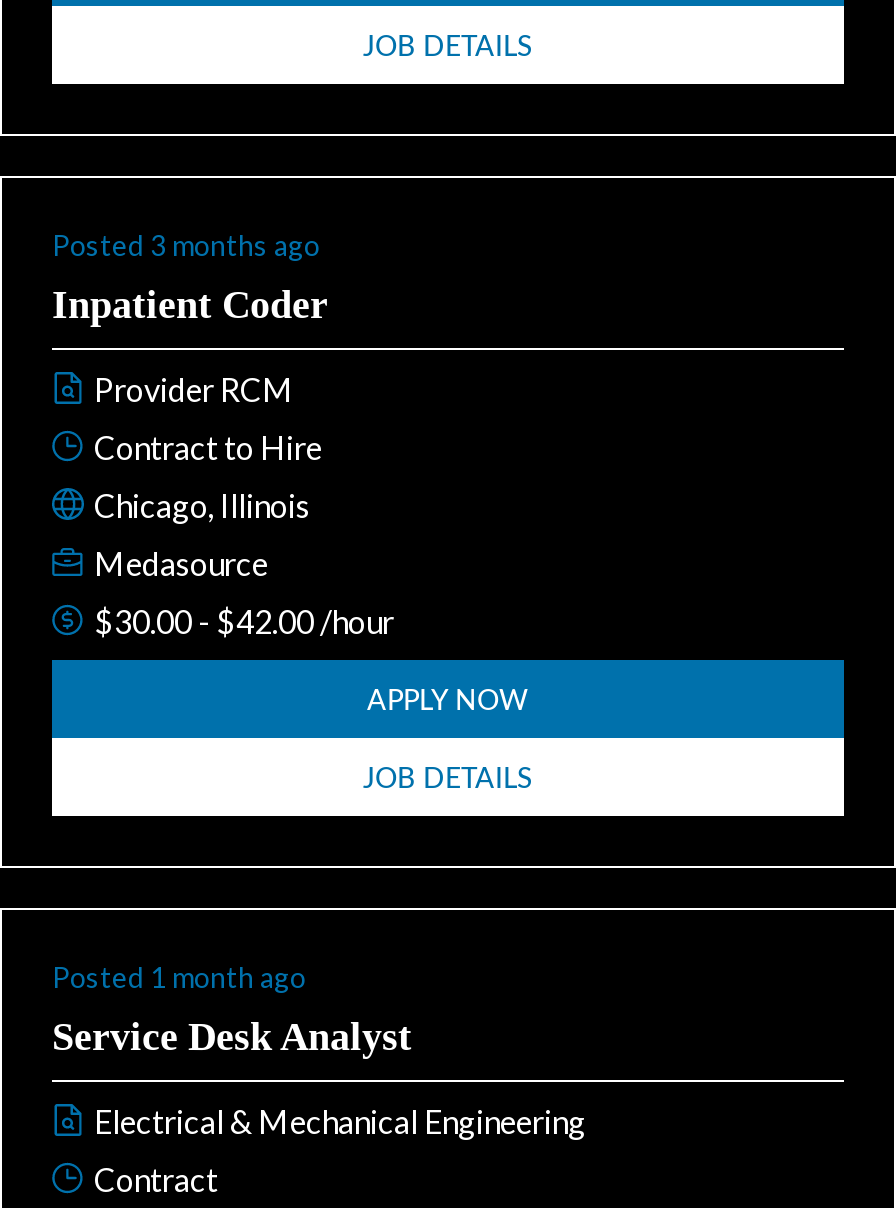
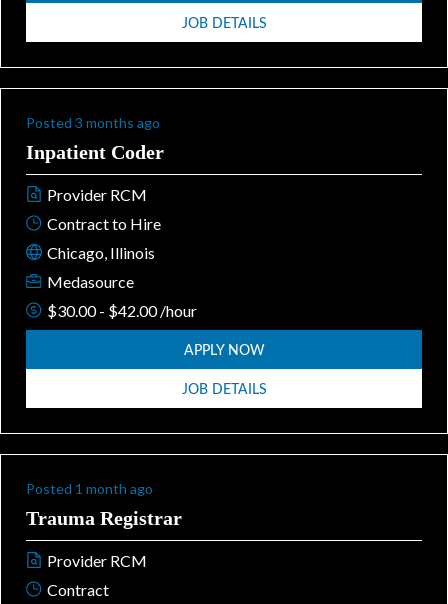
[52,1014,412,1058] Service Desk Analyst -> [26,507,182,529] Trauma Registrar
[94,1102,586,1140] Electrical & Mechanical Engineering -> [47,551,147,570] Provider RCM

